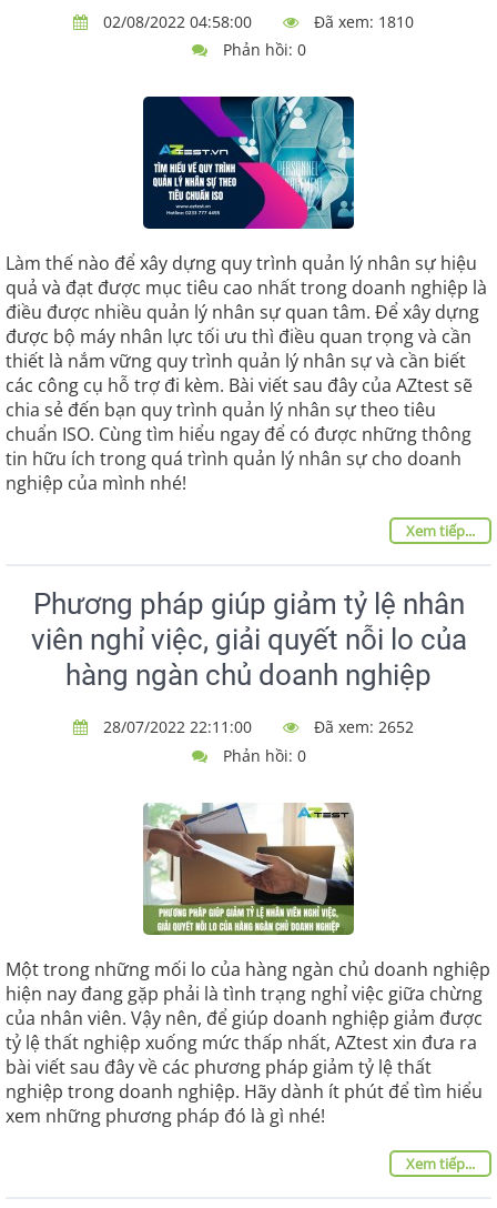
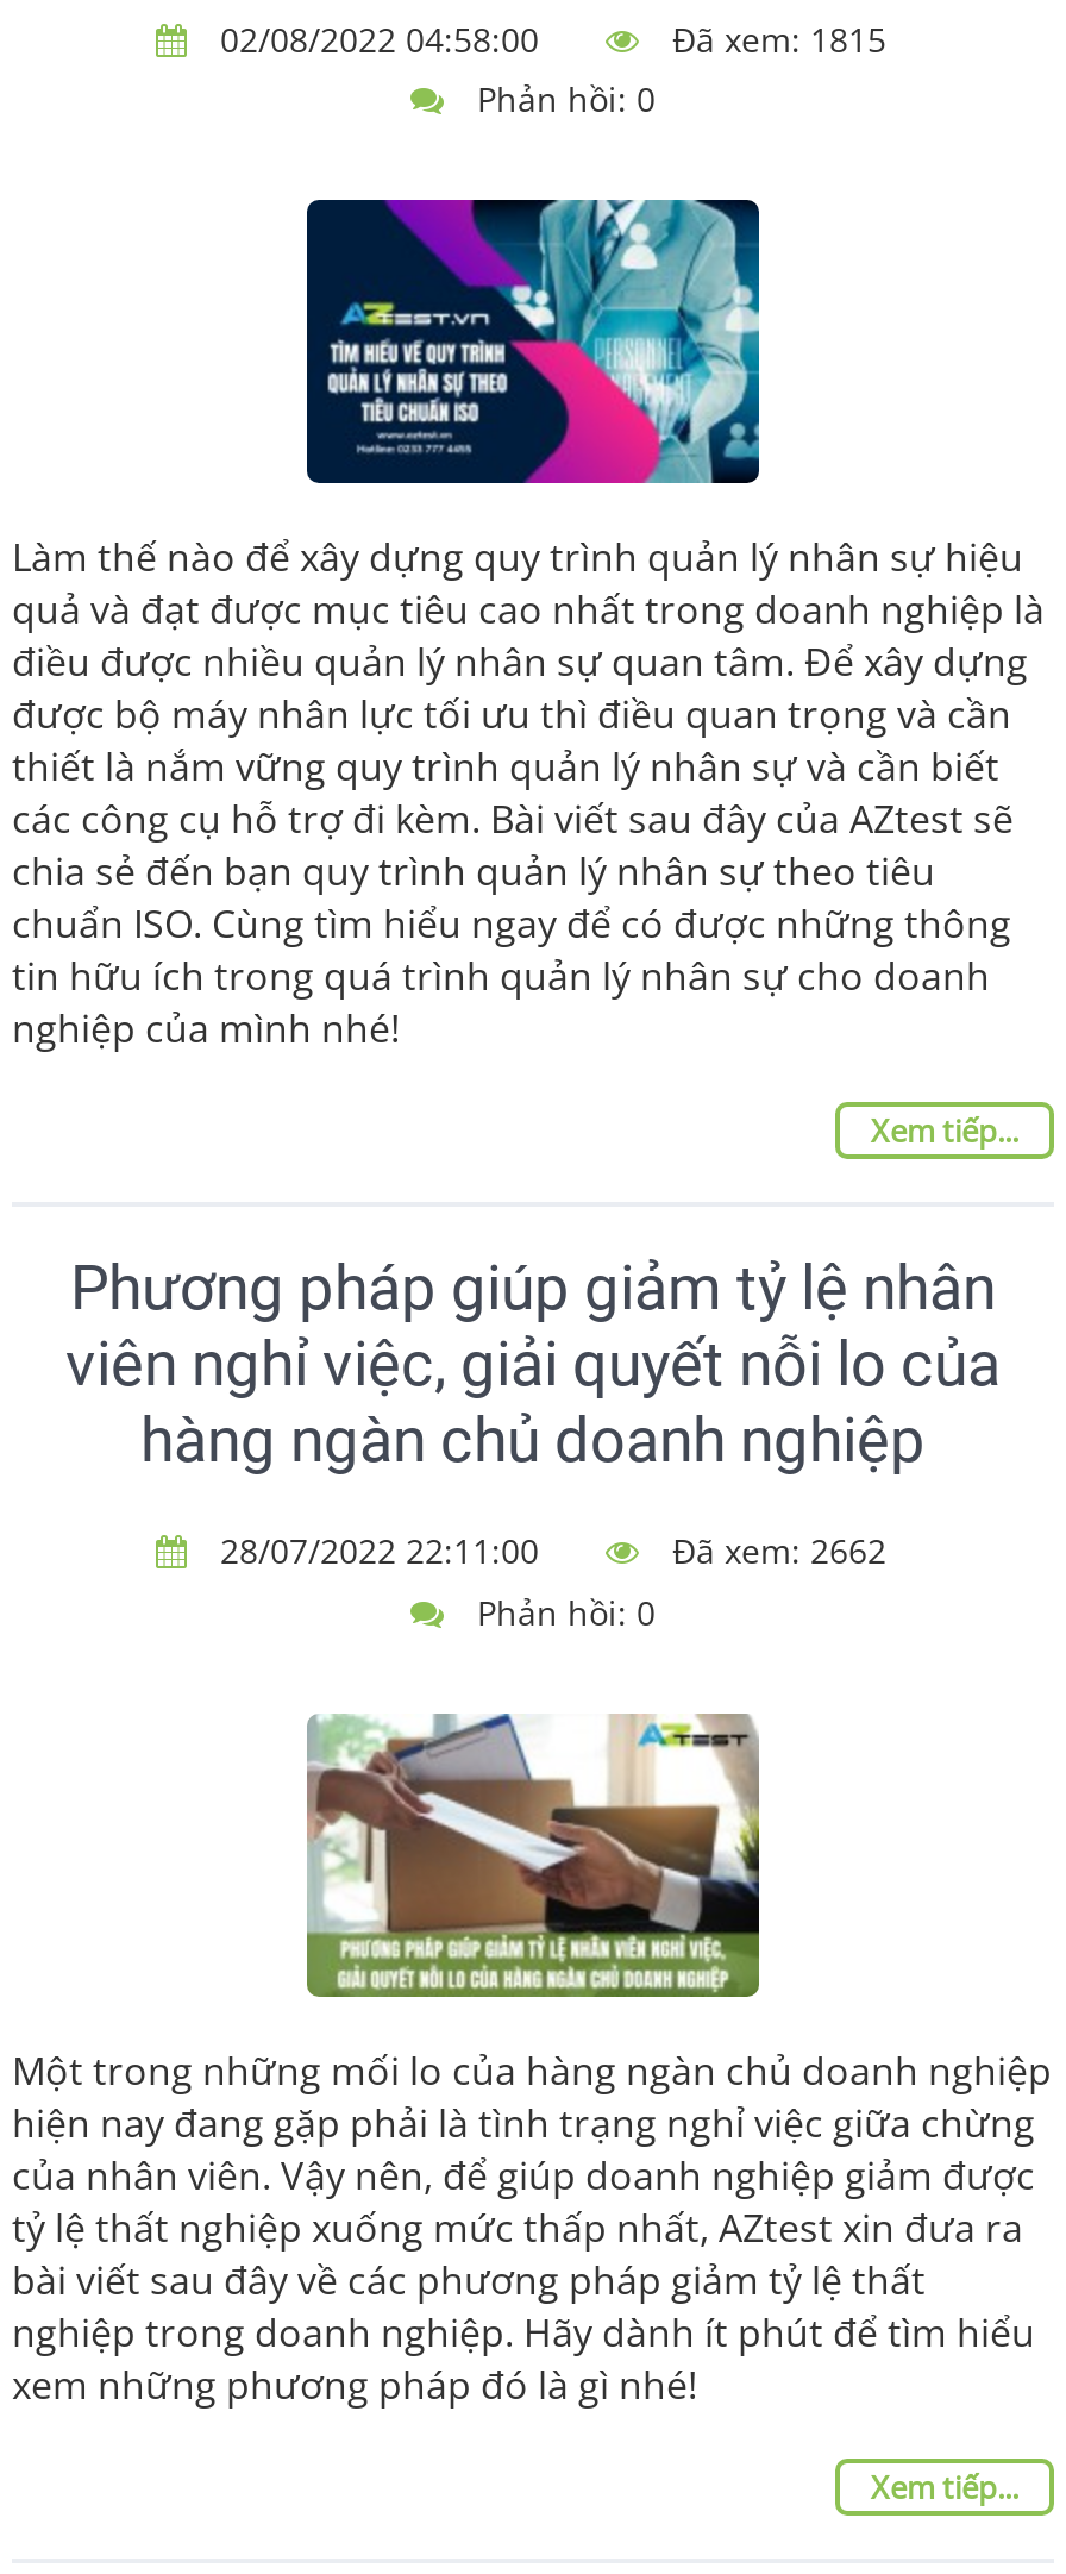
[313,11,413,32] Đã xem: 1810 -> [672,16,886,61] Đã xem: 1815
[313,716,413,738] Đã xem: 2652 -> [672,1529,886,1574] Đã xem: 2662

